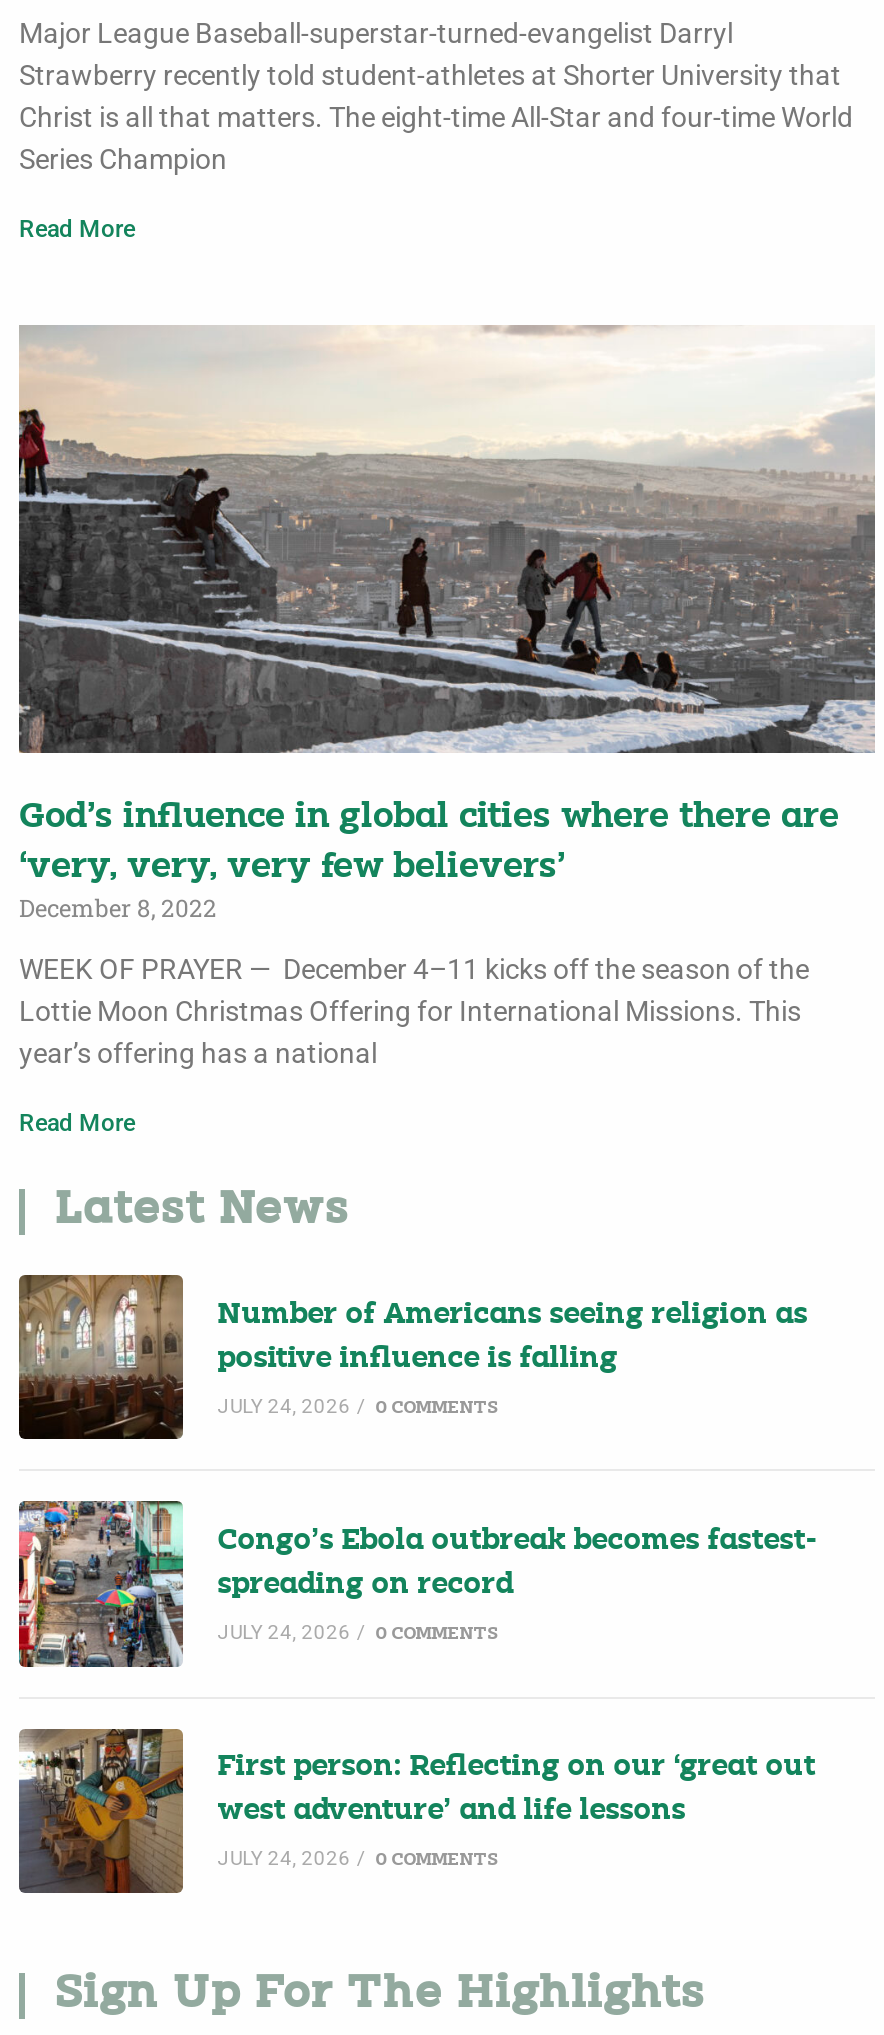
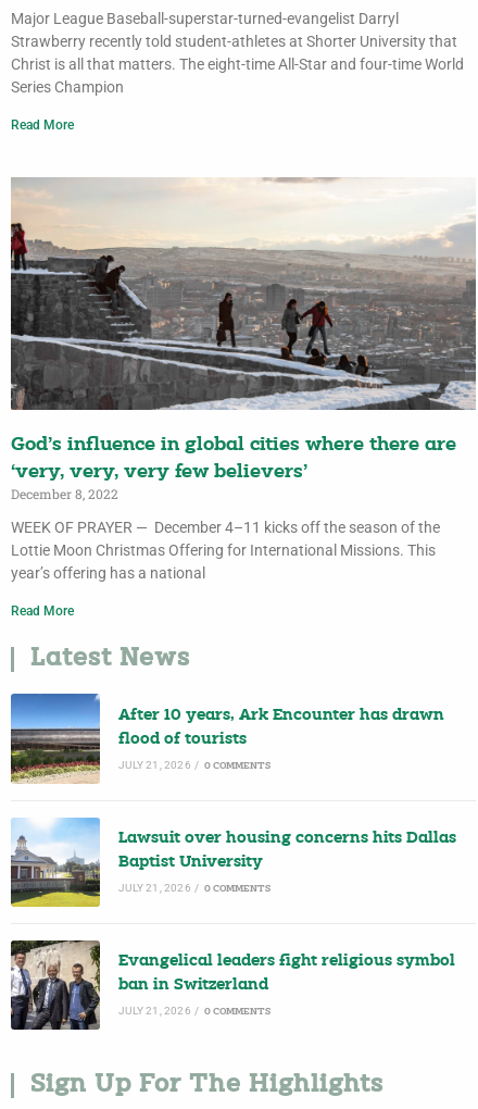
[17,1273,808,1441] [image] | Number of Americans seeing religion as -> [10,693,445,784] [image] | After 10 years, Ark Encounter has drawn
[218,1345,618,1375] positive influence is falling -> [119,732,247,748] flood of tourists
[218,1395,498,1417] JULY 24, 2026 / 0 COMMENTS -> [119,759,271,771] JULY 21, 2026 / 0 COMMENTS
[17,1499,818,1669] [image] | Congo’s Ebola outbreak becomes fastest- -> [10,817,457,908] [image] | Lawsuit over housing concerns hits Dallas
[218,1571,514,1601] spreading on record -> [119,855,263,871] Baptist University
[218,1621,498,1643] JULY 24, 2026 / 0 COMMENTS -> [119,882,271,894] JULY 21, 2026 / 0 COMMENTS
[19,1727,816,1893] [image] | First person: Reflecting on our ‘great out -> [10,939,456,1031] [image] | Evangelical leaders fight religious symbol
[218,1798,686,1828] west adventure’ and life lessons -> [119,978,269,994] ban in Switzerland
[218,1848,498,1870] JULY 24, 2026 / 0 COMMENTS -> [119,1005,271,1017] JULY 21, 2026 / 0 COMMENTS

